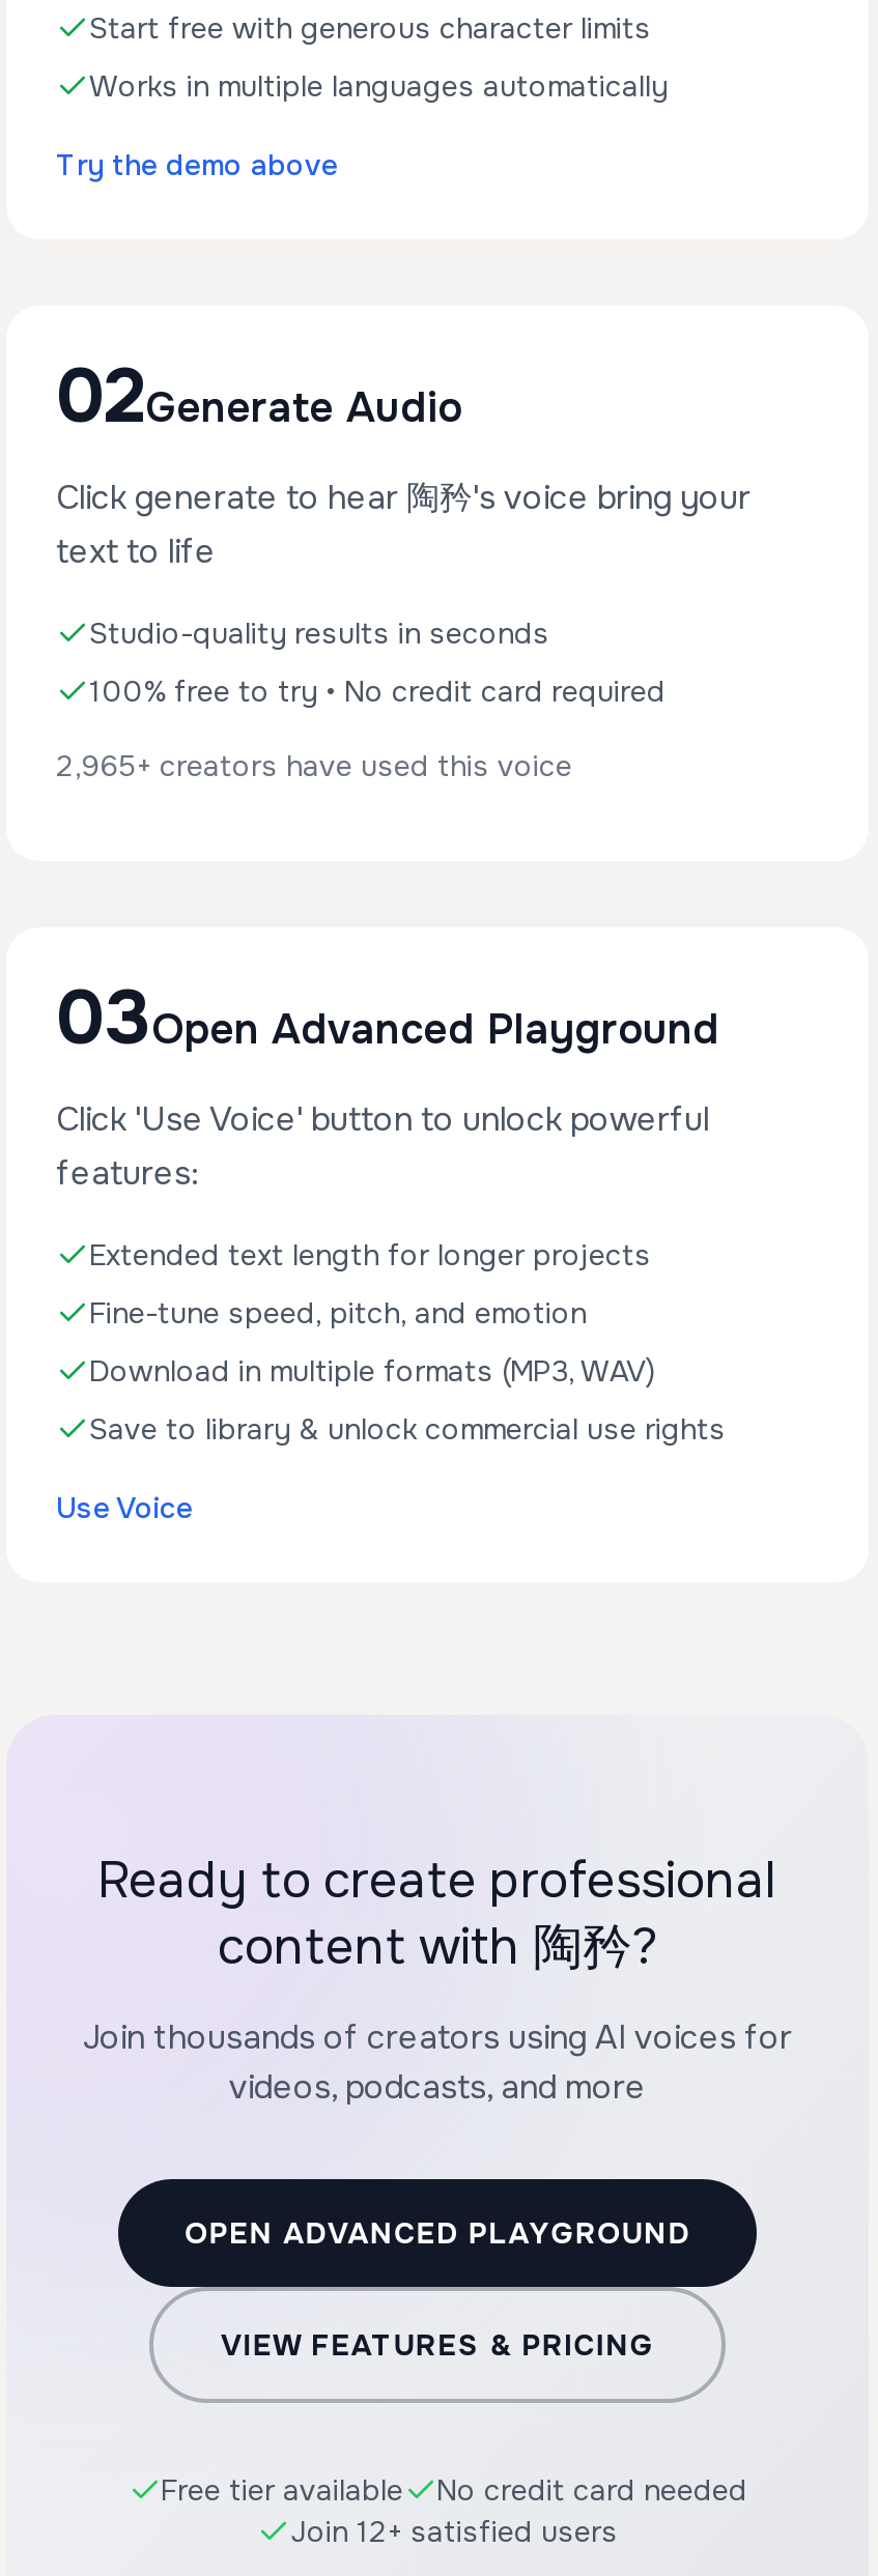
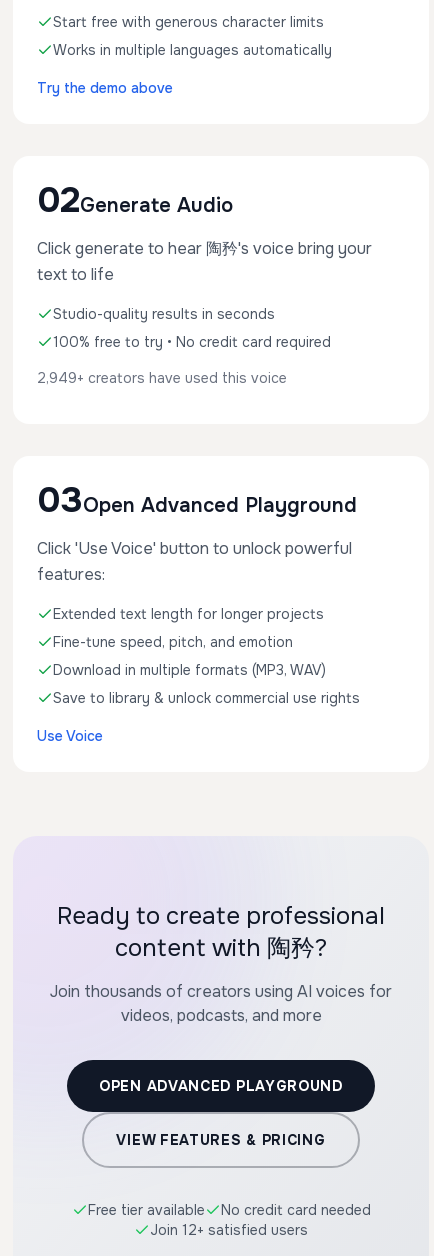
[56,747,572,784] 2,965+ creators have used this voice -> [37,369,287,387] 2,949+ creators have used this voice

